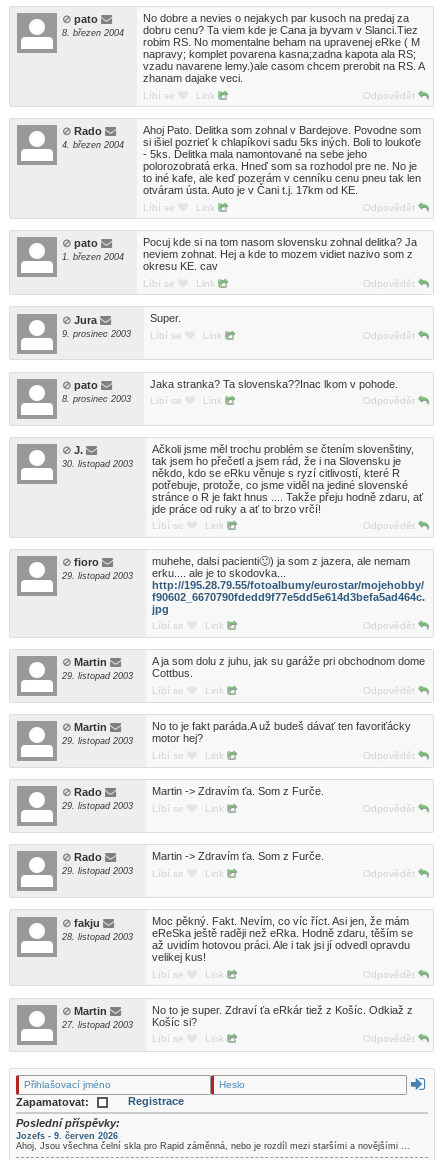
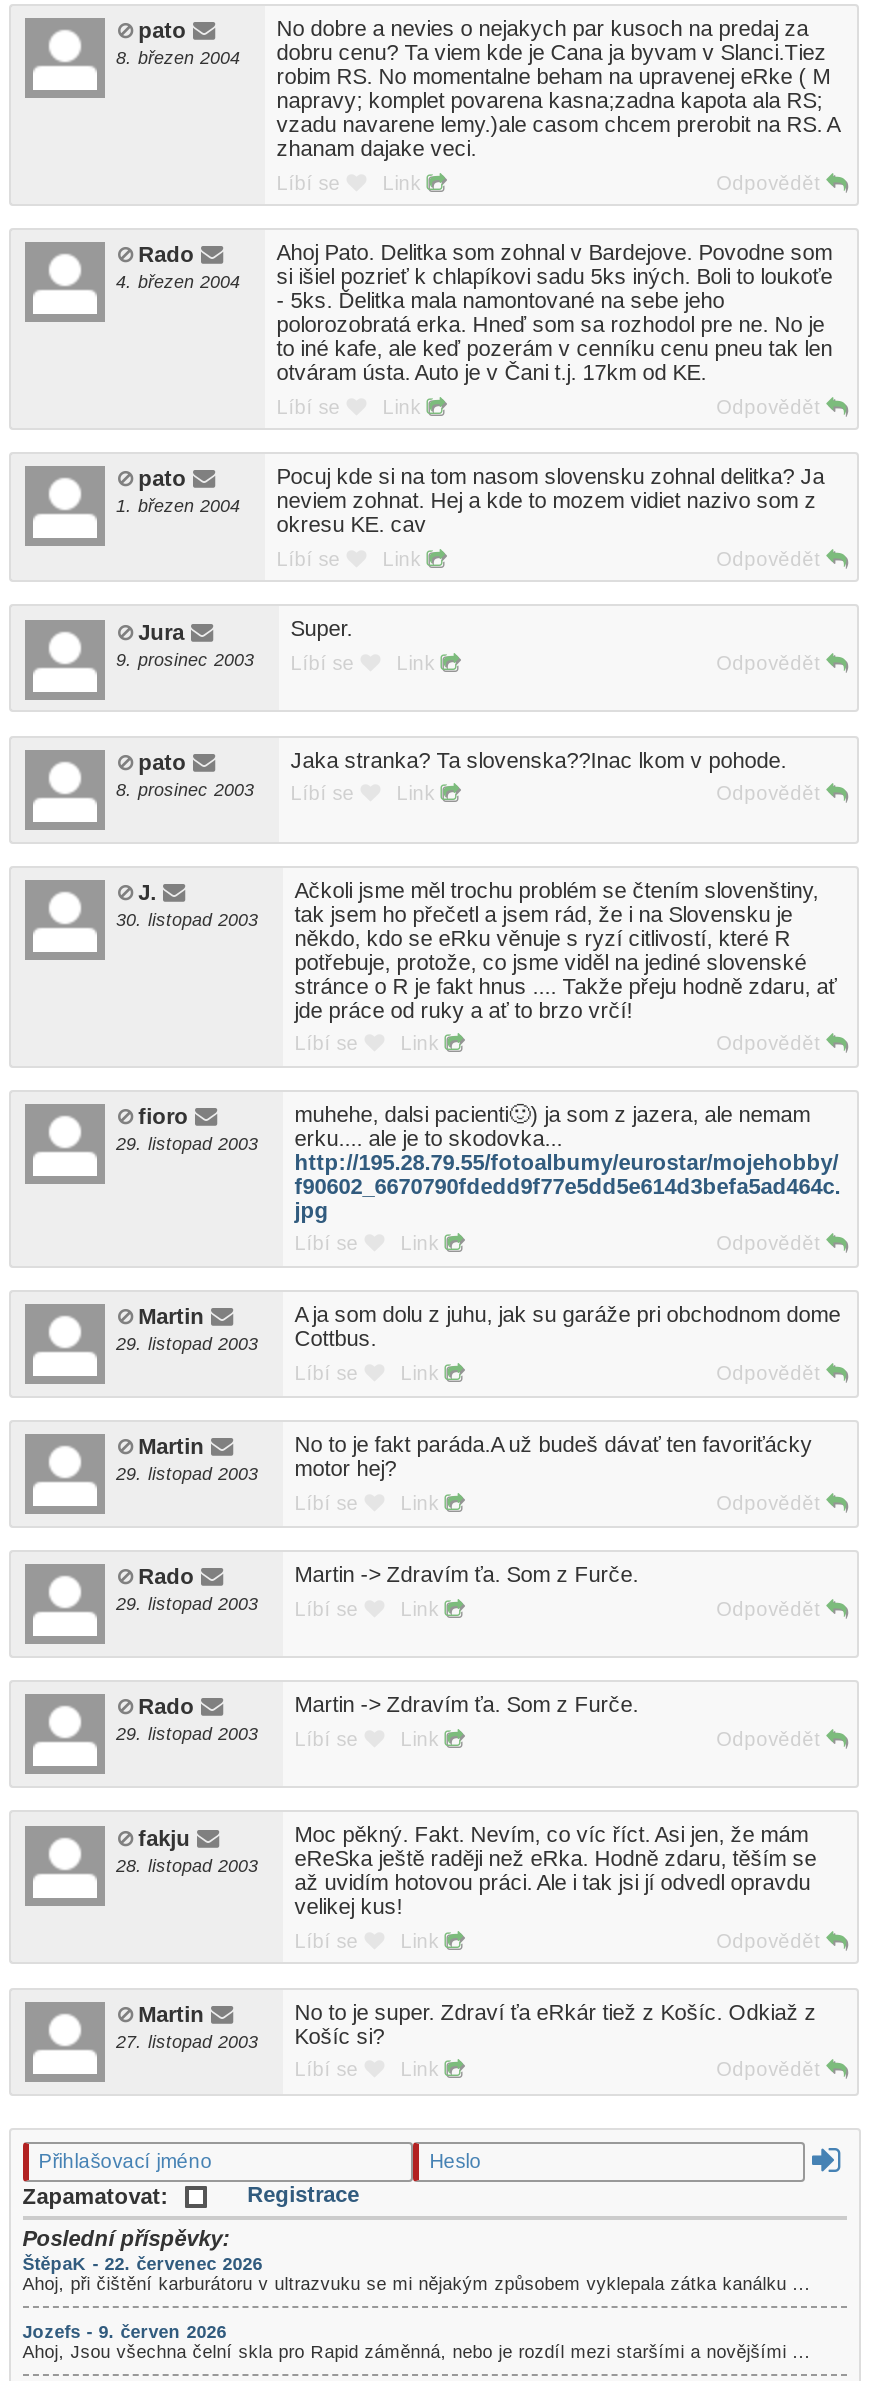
none -> [23,2254,811,2294] ŠtěpaK - 22. červenec 2026 | Ahoj, při čištění karburátoru v ultrazvuku se mi nějakým způsobem vyklepala zátka kanálku ...

